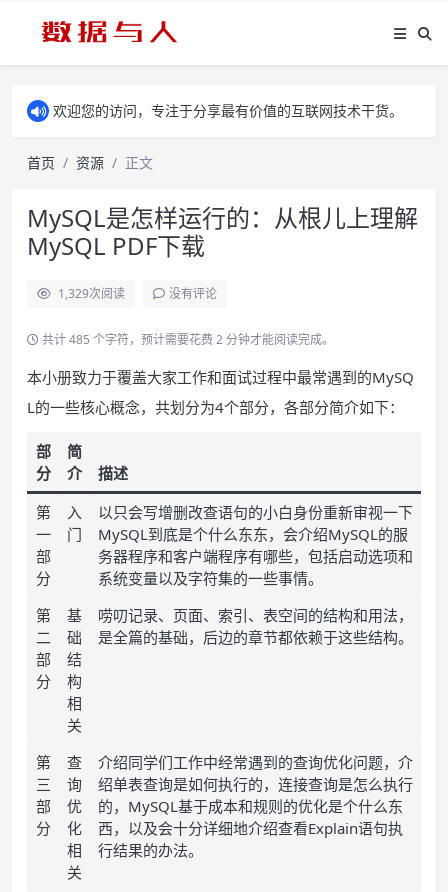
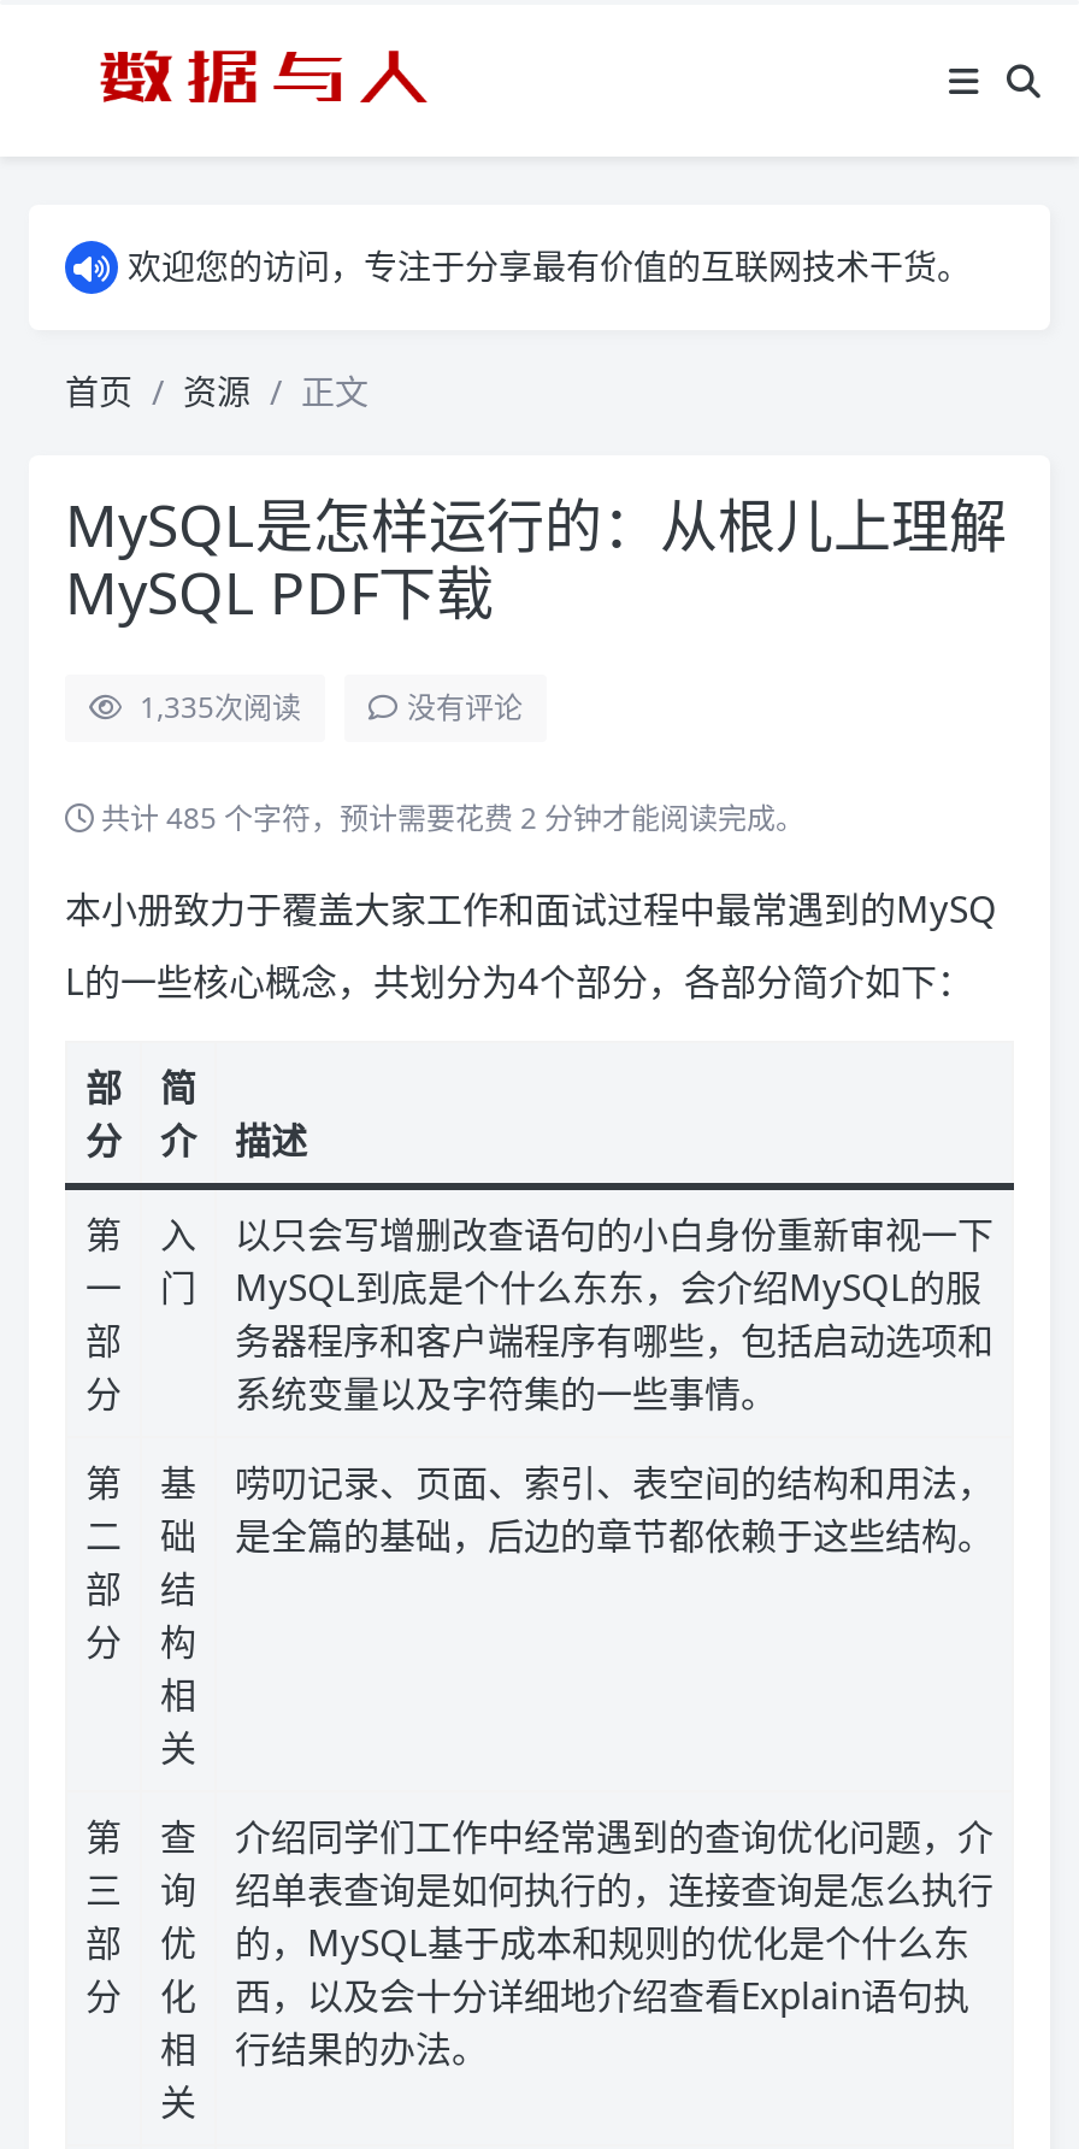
[58,285,125,302] 1,329次阅读 -> [140,687,301,728] 1,335次阅读

